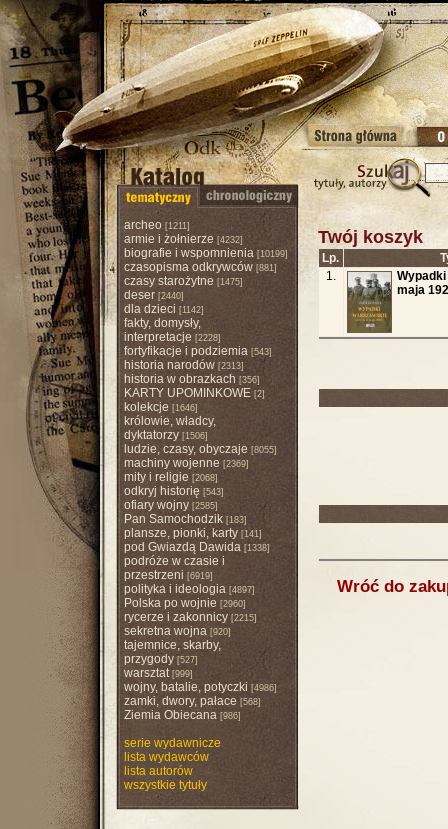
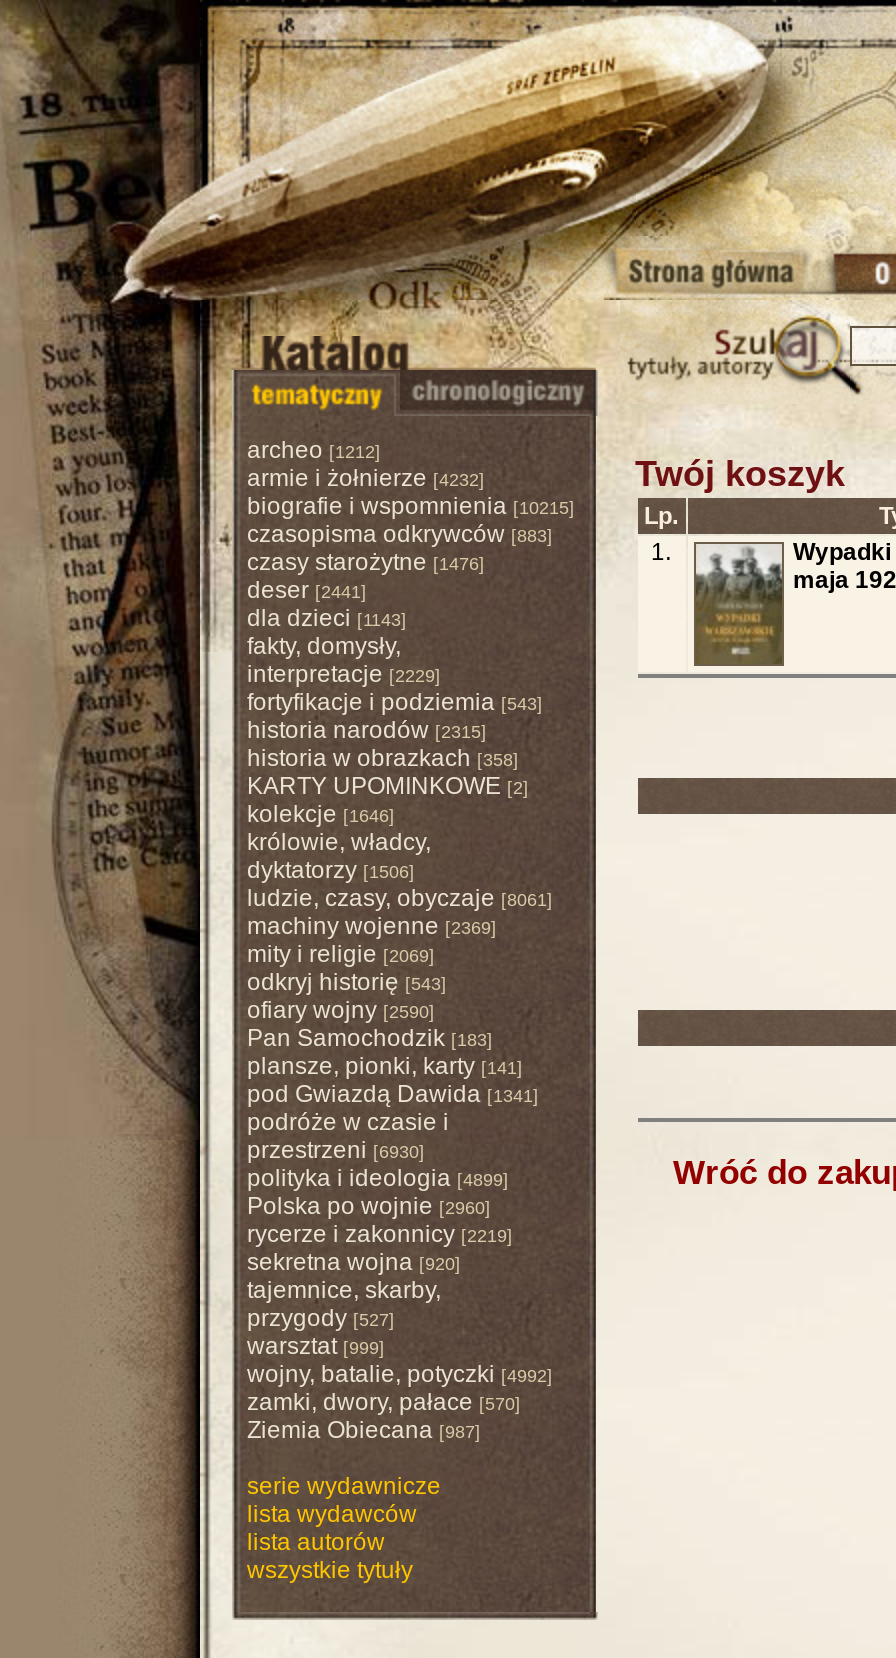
[123,218,189,232] archeo [1211] -> [247,436,381,464] archeo [1212]
[123,246,287,260] biografie i wspomnienia [10199] -> [247,492,575,520] biografie i wspomnienia [10215]
[123,260,276,274] czasopisma odkrywców [881] -> [247,520,553,548] czasopisma odkrywców [883]
[123,274,242,288] czasy starożytne [1475] -> [247,548,485,576] czasy starożytne [1476]
[123,288,183,302] deser [2440] -> [247,576,367,604] deser [2441]
[123,302,203,316] dla dzieci [1142] -> [247,604,407,632] dla dzieci [1143]
[123,330,220,344] interpretacje [2228] -> [247,660,441,688] interpretacje [2229]
[123,358,243,372] historia narodów [2313] -> [247,716,487,744] historia narodów [2315]
[123,372,259,386] historia w obrazkach [356] -> [247,744,519,772] historia w obrazkach [358]
[123,442,276,456] ludzie, czasy, obyczaje [8055] -> [247,884,553,912] ludzie, czasy, obyczaje [8061]
[123,470,217,484] mity i religie[2068] -> [247,940,435,968] mity i religie[2069]
[123,498,217,512] ofiary wojny [2585] -> [247,996,435,1024] ofiary wojny [2590]
[123,540,269,554] pod Gwiazdą Dawida [1338] -> [247,1080,539,1108] pod Gwiazdą Dawida [1341]
[123,568,212,582] przestrzeni [6919] -> [247,1136,425,1164] przestrzeni [6930]
[123,582,254,596] polityka i ideologia [4897] -> [247,1164,509,1192] polityka i ideologia [4899]
[123,610,256,624] rycerze i zakonnicy [2215] -> [247,1220,513,1248] rycerze i zakonnicy [2219]
[123,680,276,694] wojny, batalie, potyczki [4986] -> [247,1360,553,1388] wojny, batalie, potyczki [4992]
[123,694,260,708] zamki, dwory, pałace [568] -> [247,1388,521,1416] zamki, dwory, pałace [570]
[123,708,240,722] Ziemia Obiecana [986] -> [247,1416,481,1444] Ziemia Obiecana [987]

